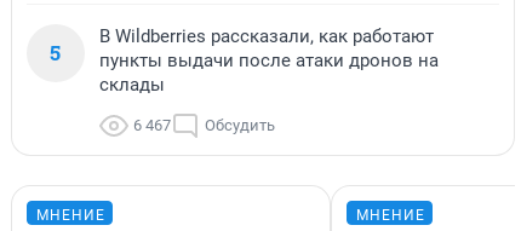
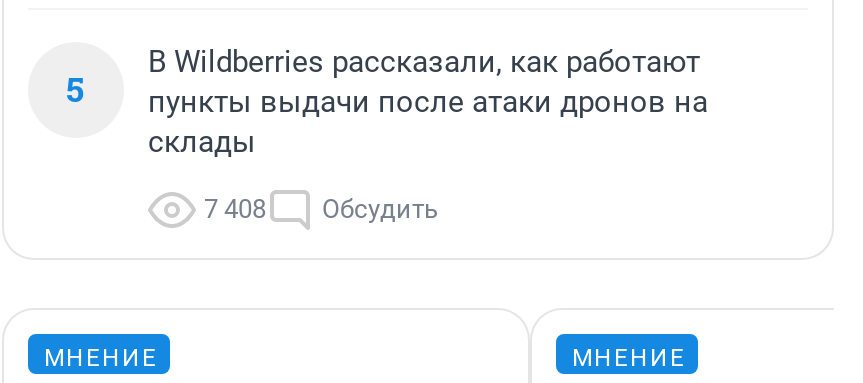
[133,116,275,134] 6 467 Обсудить -> [204,194,438,224] 7 408 Обсудить

